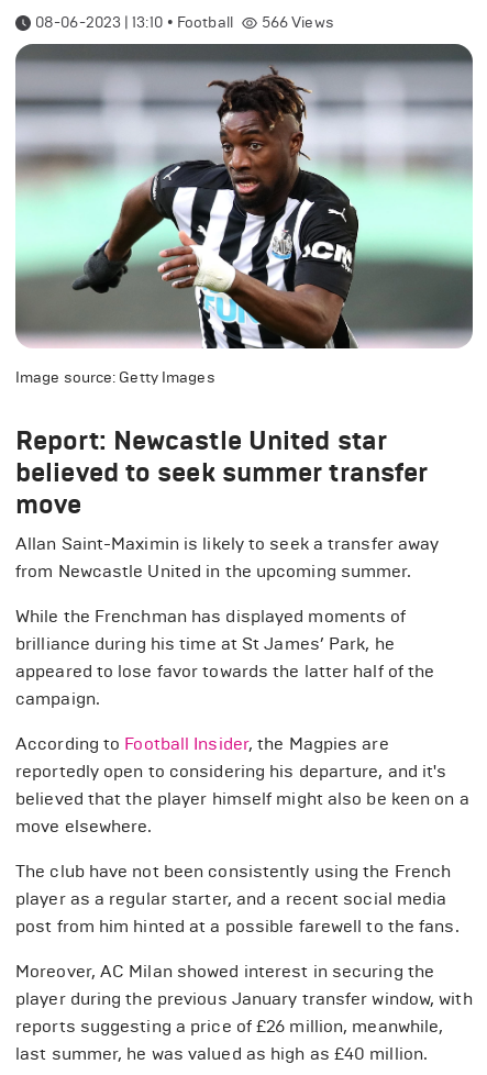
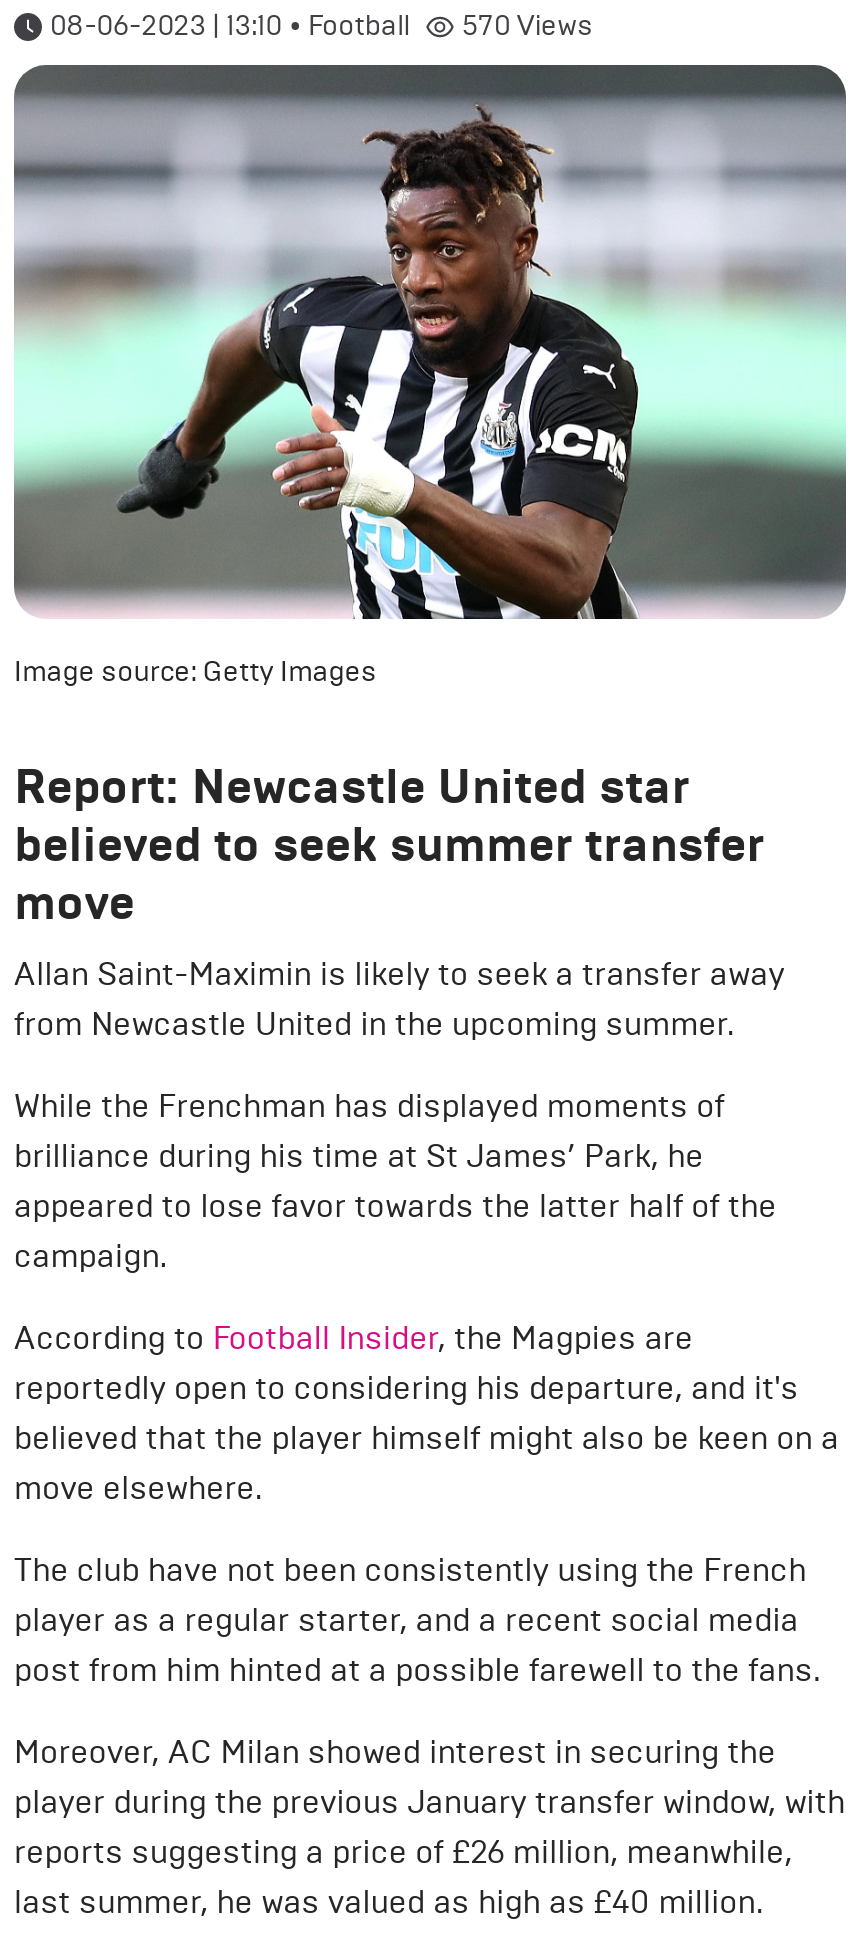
[261,13,334,32] 566 Views -> [462,9,594,43] 570 Views

